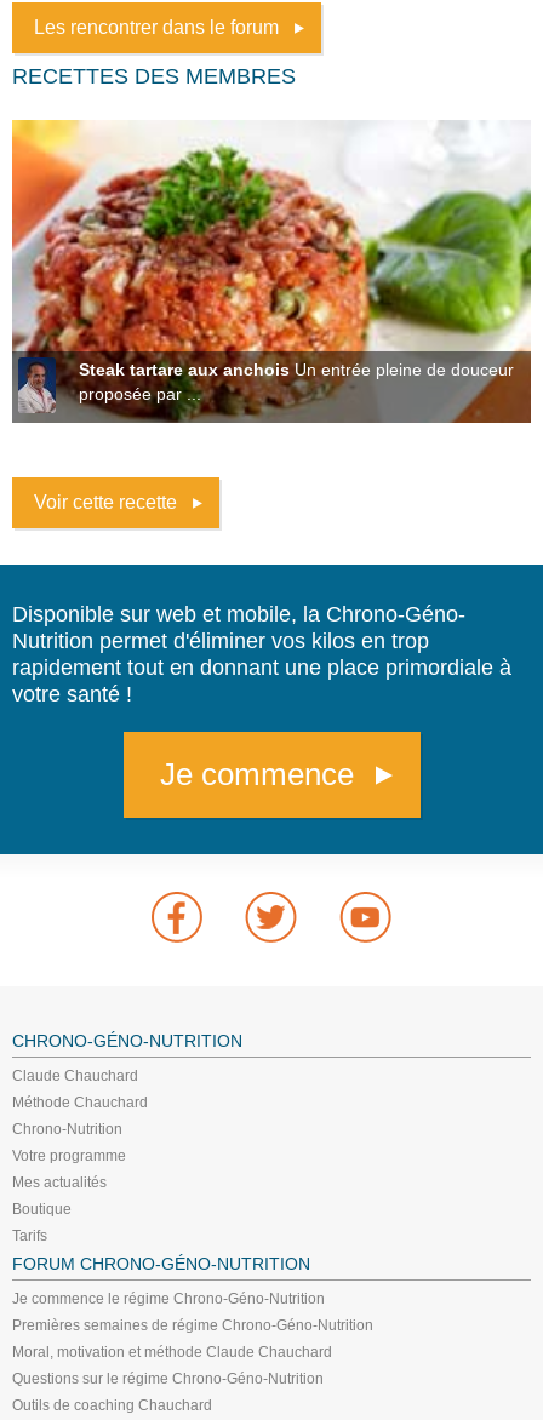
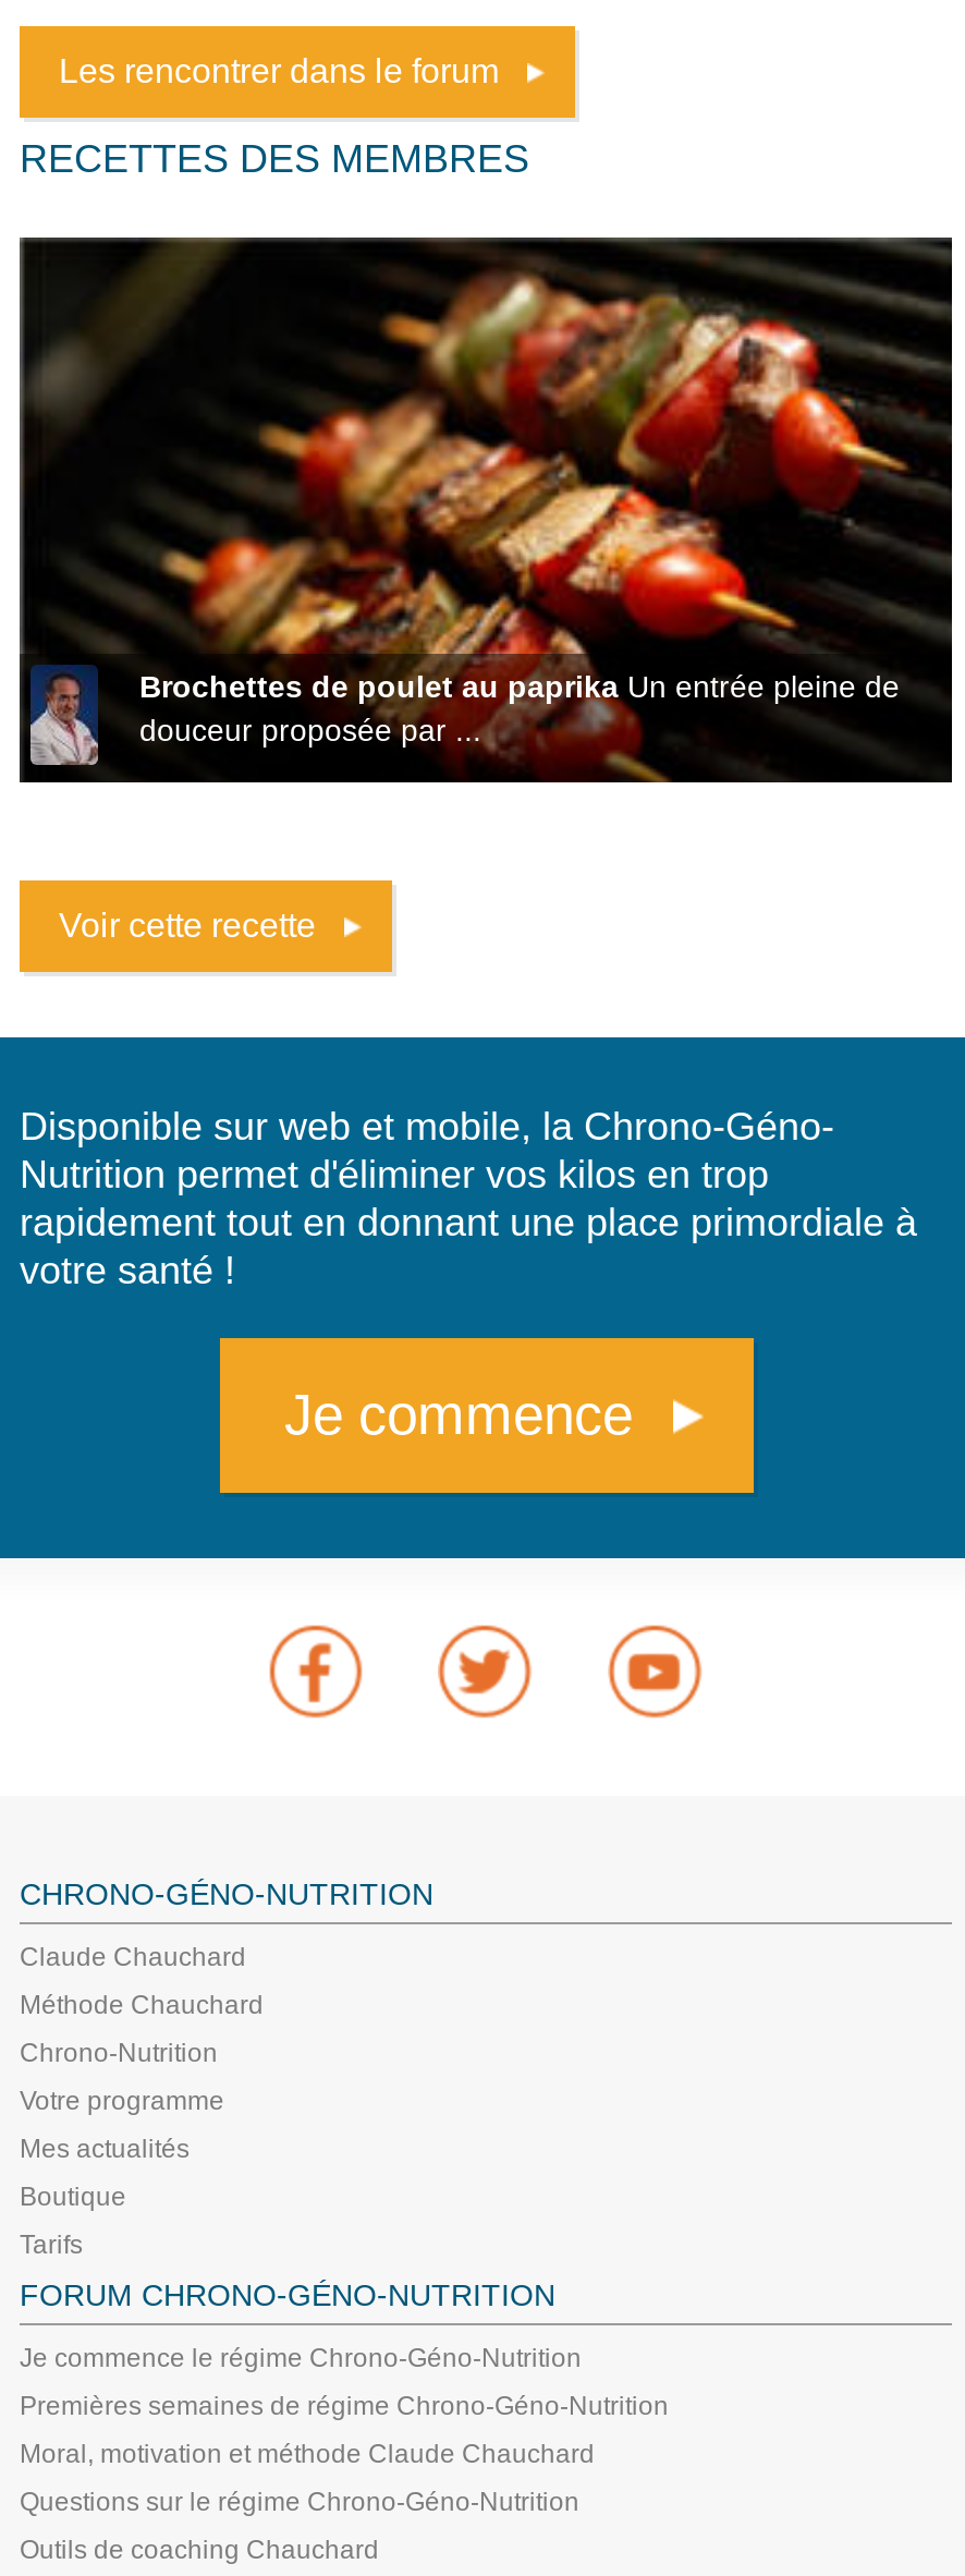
[11,119,532,424] [image] | Steak tartare aux anchois Un entrée pleine de douceur | proposée par ... -> [17,235,954,785] [image] | Brochettes de poulet au paprika Un entrée pleine de | douceur proposée par ...

